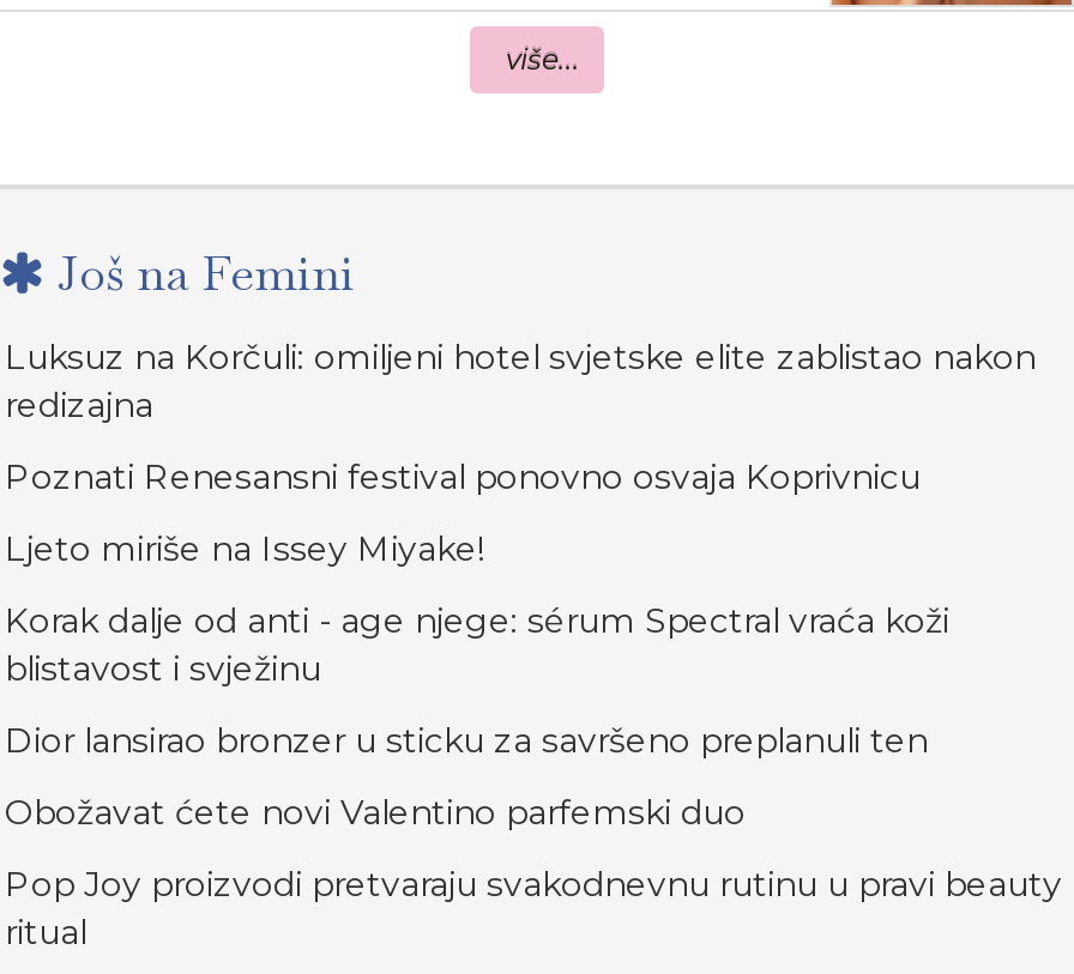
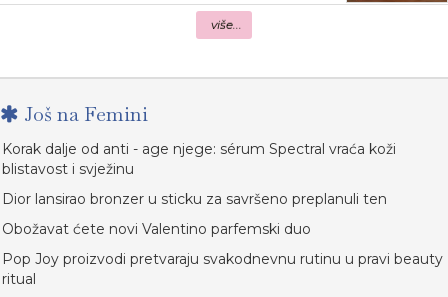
[5,336,1036,571] Luksuz na Korčuli: omiljeni hotel svjetske elite zablistao nakon | redizajna | Poznati Renesansni festival ponovno osvaja Koprivnicu | Ljeto miriše na Issey Miyake! -> none

